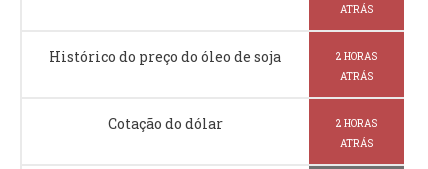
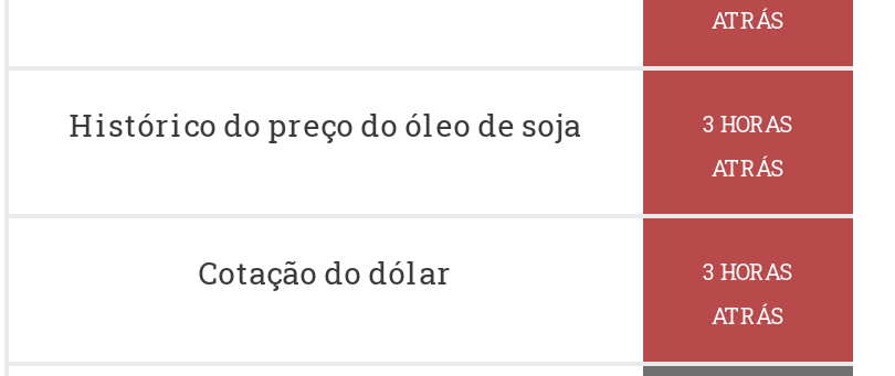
[336,50,377,63] 2 HORAS -> [702,110,793,138] 3 HORAS
[336,117,377,130] 2 HORAS -> [702,258,793,286] 3 HORAS

